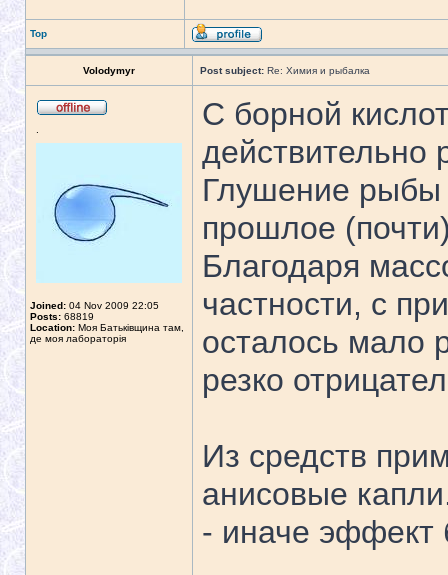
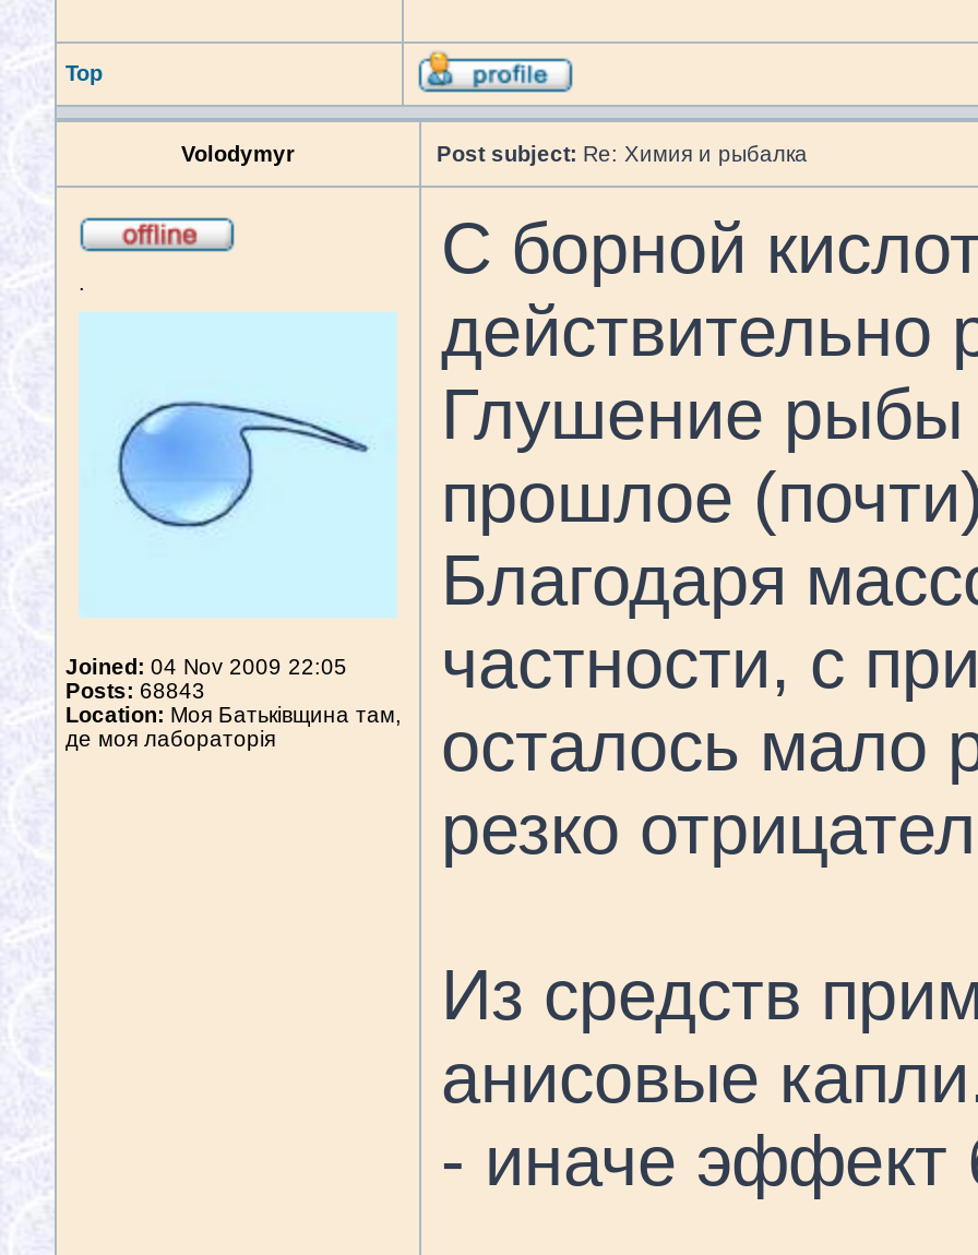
[30,311,94,322] Posts: 68819 -> [65,679,205,703] Posts: 68843

